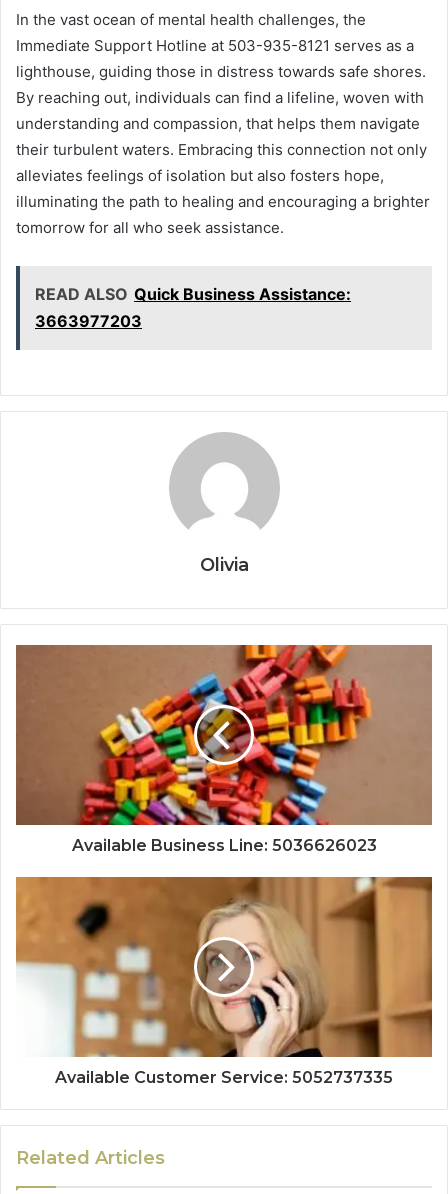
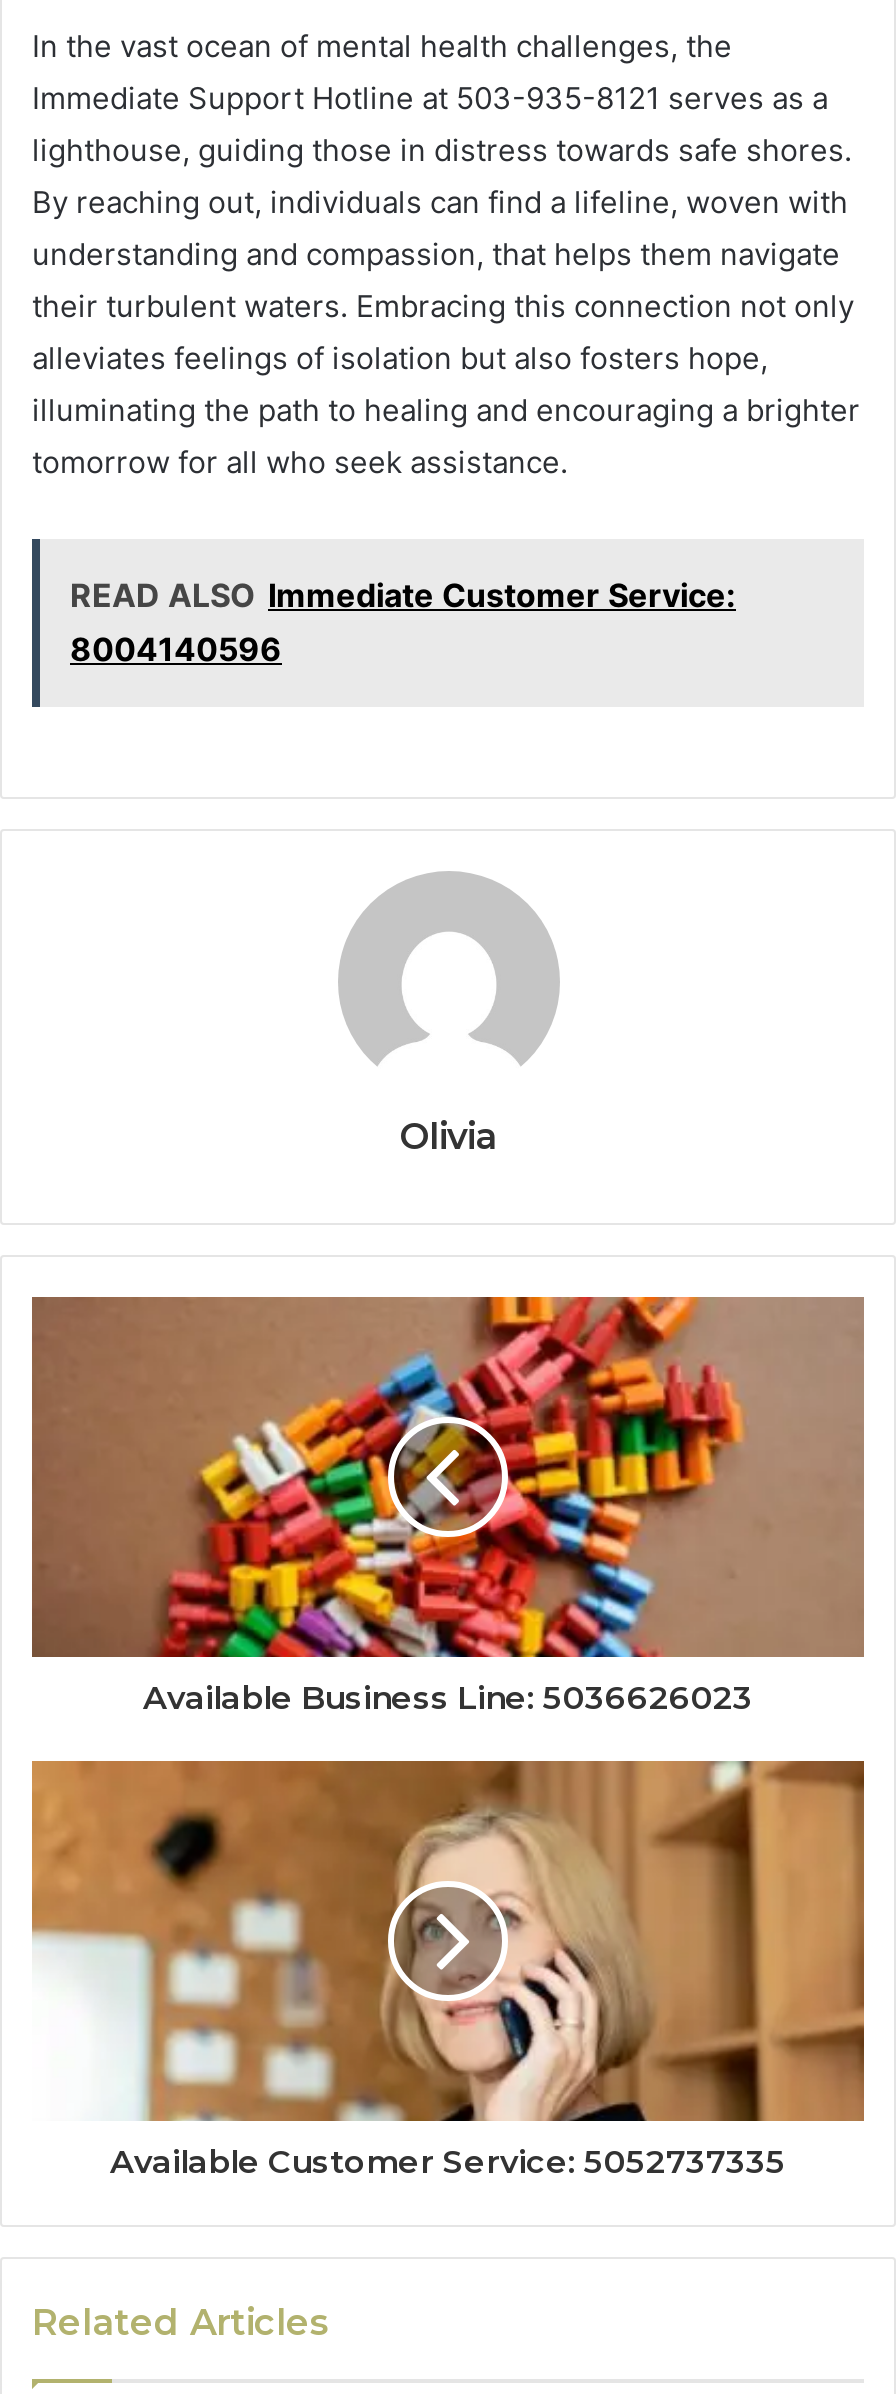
[35,284,351,304] READ ALSO Quick Business Assistance: -> [70,576,736,616] READ ALSO Immediate Customer Service:
[35,311,142,331] 3663977203 -> [70,630,282,670] 8004140596

